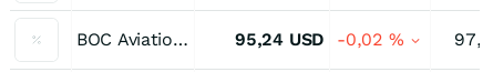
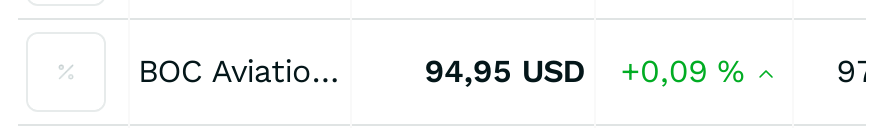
[235,29,404,50] 95,24 USD -0,02% -> [425,52,745,90] 94,95 USD | +0,09%

